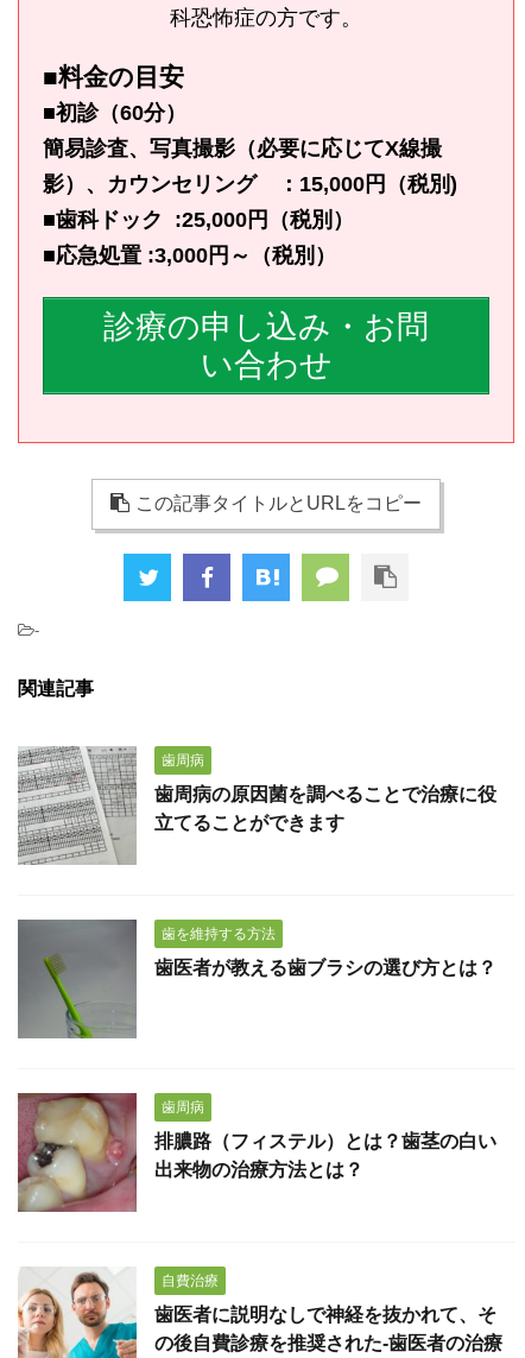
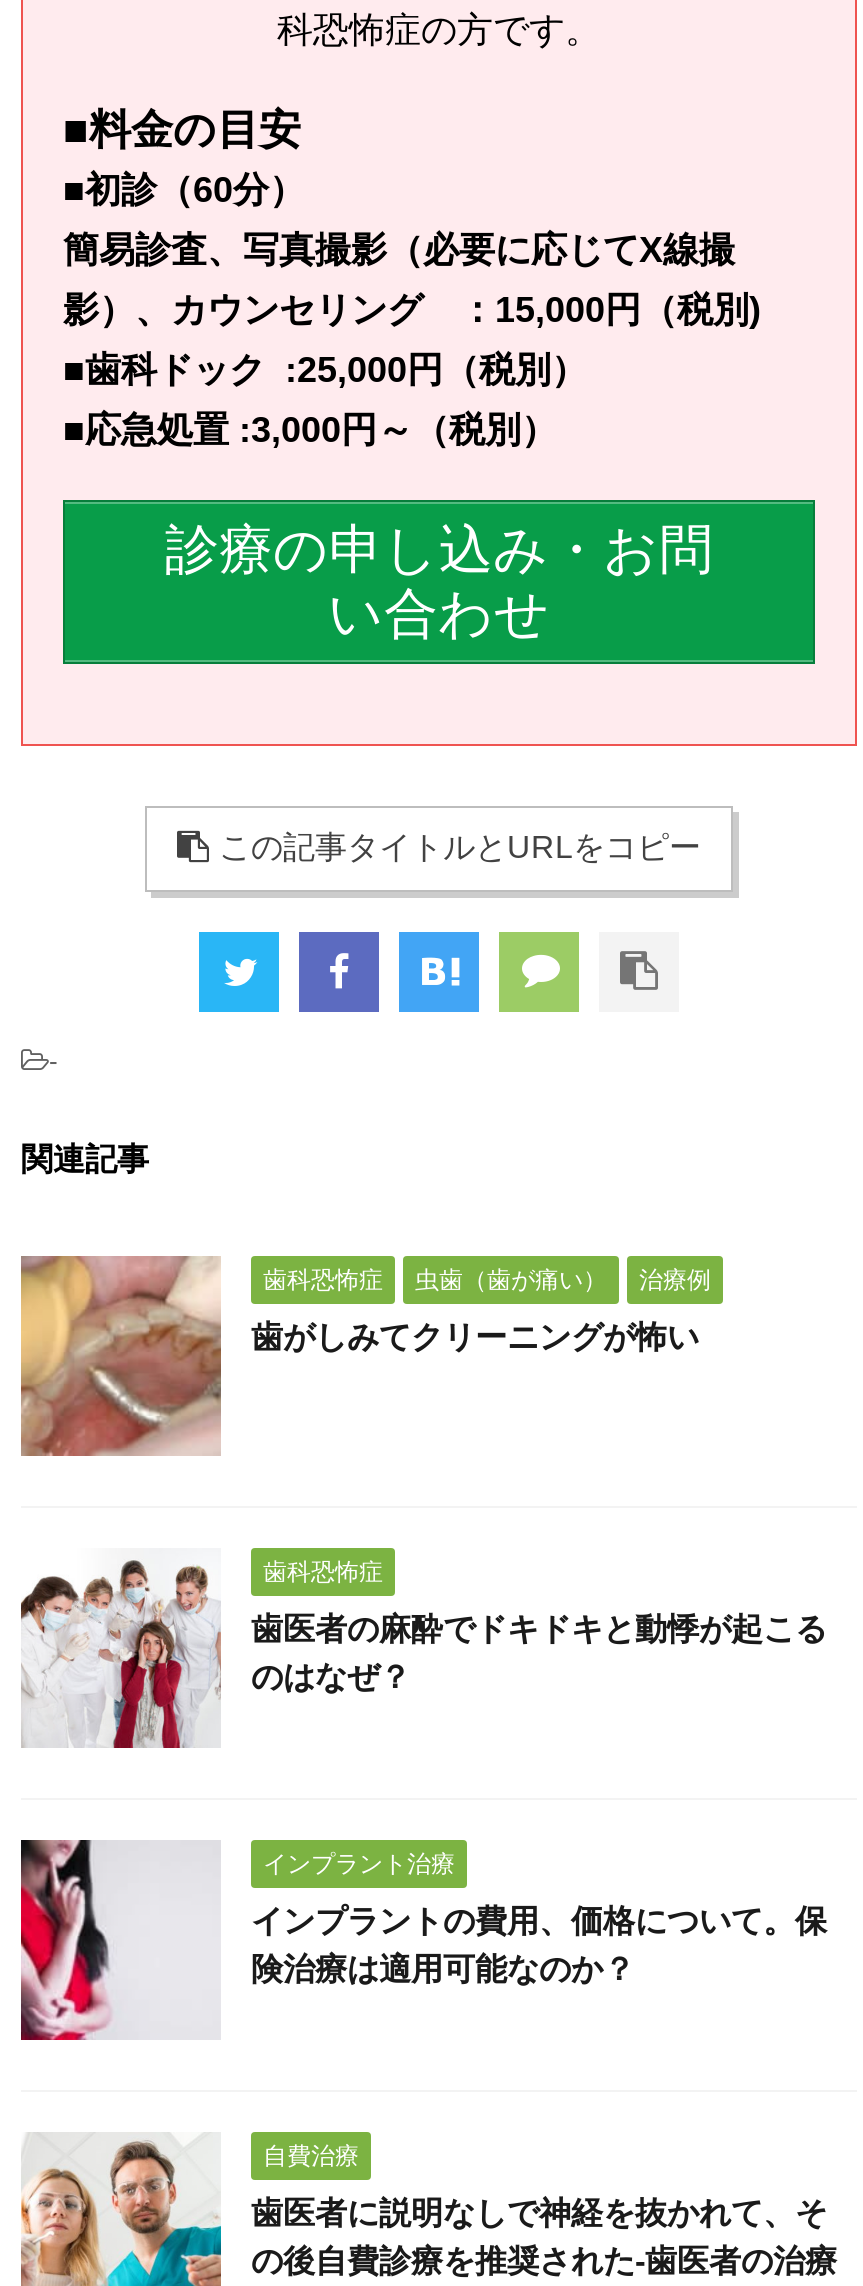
[18,746,496,865] [image] | 歯周病の原因菌を調べることで治療に役 | 立てることができます -> [21,1256,699,1456] [image] | 歯がしみてクリーニングが怖い
[162,751,204,768] 歯周病 -> [263,1265,711,1293] 歯科恐怖症 | 虫歯（歯が痛い） | 治療例
[17,918,496,1040] [image] | 歯医者が教える歯ブラシの選び方とは？ -> [21,1548,827,1750] [image] | 歯医者の麻酔でドキドキと動悸が起こる | のはなぜ？
[162,925,276,942] 歯を維持する方法 -> [263,1557,383,1585] 歯科恐怖症
[17,1092,496,1213] [image] | 排膿路（フィステル）とは？歯茎の白い | 出来物の治療方法とは？ -> [19,1838,827,2042] [image] | インプラントの費用、価格について。保 | 険治療は適用可能なのか？
[162,1098,204,1115] 歯周病 -> [263,1849,455,1877] インプラント治療

